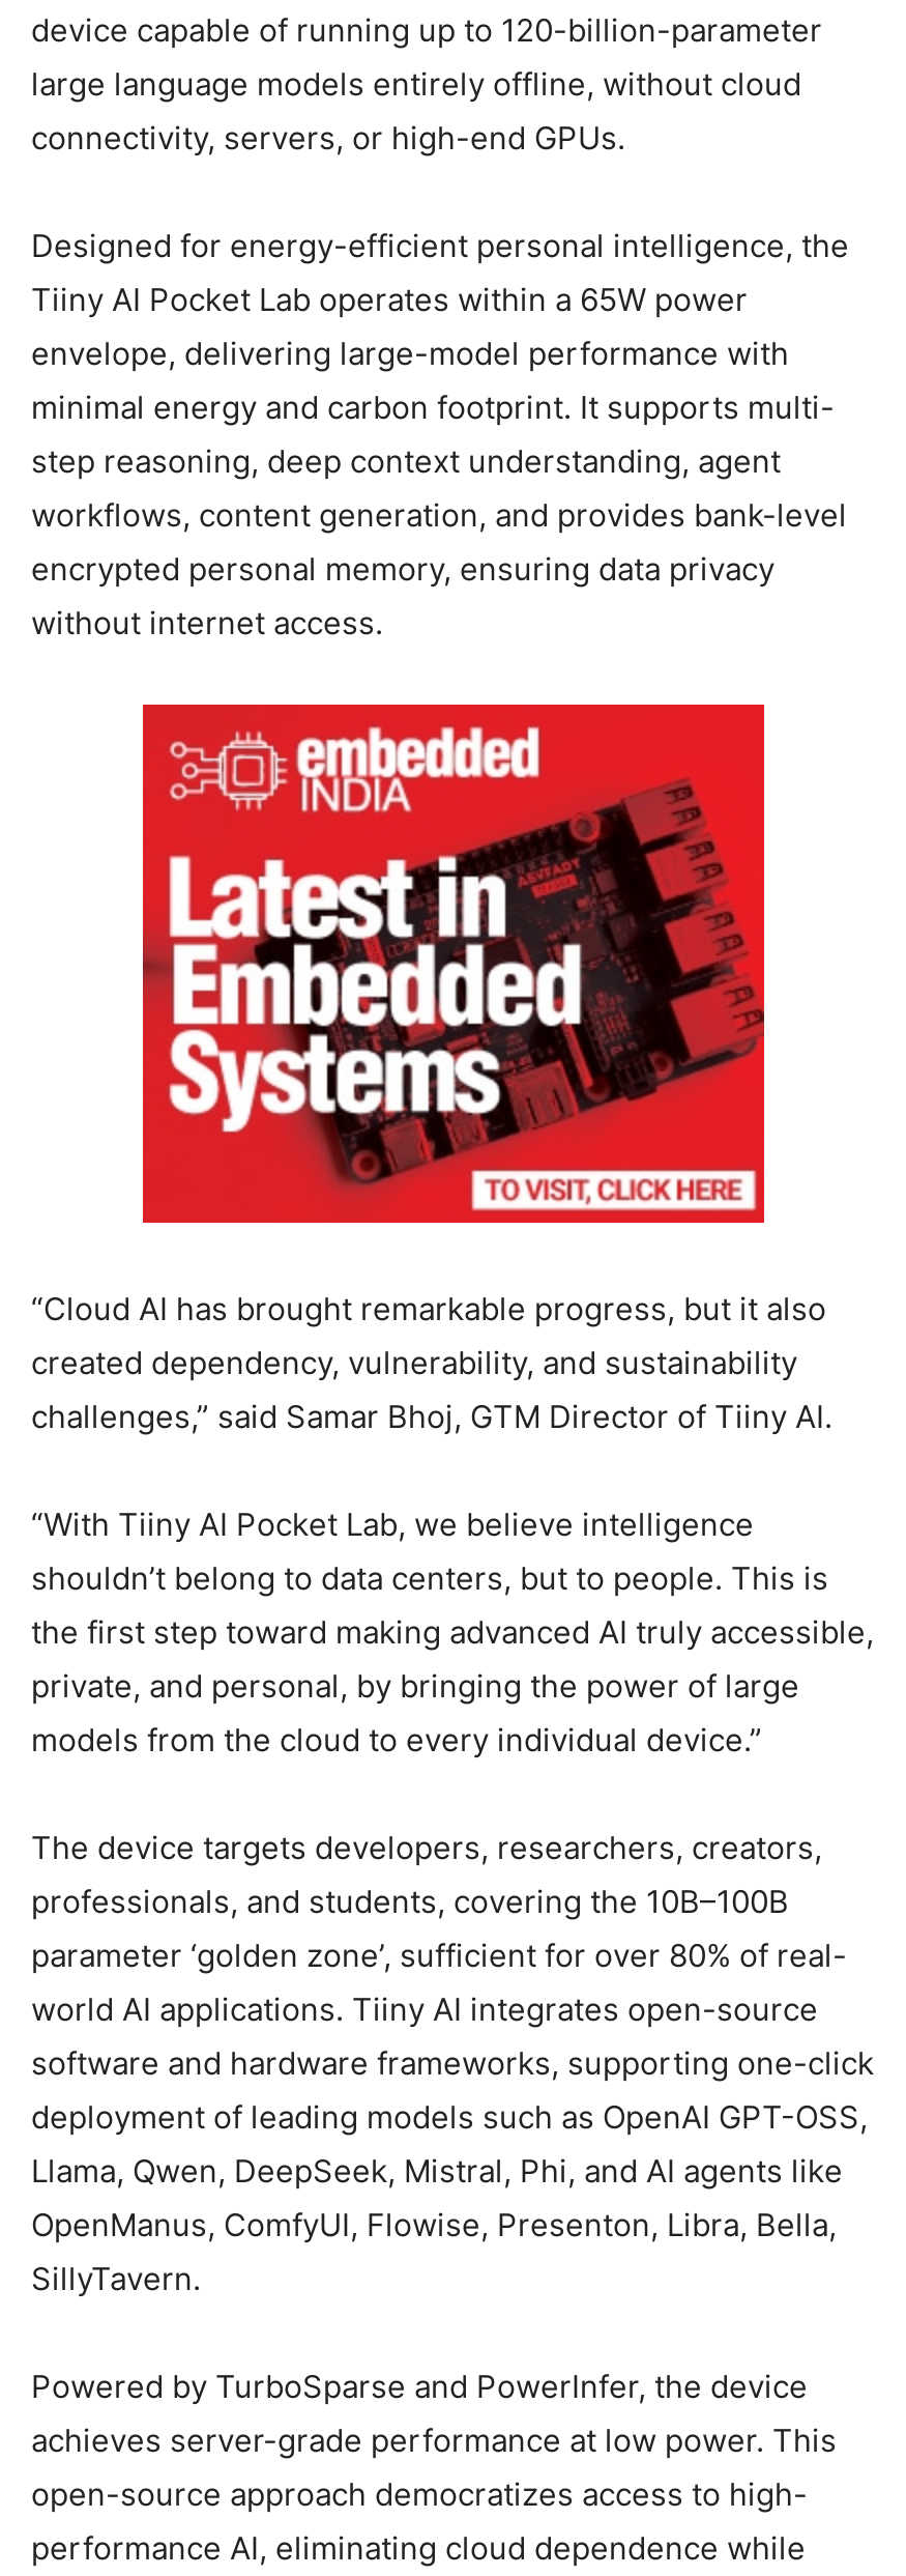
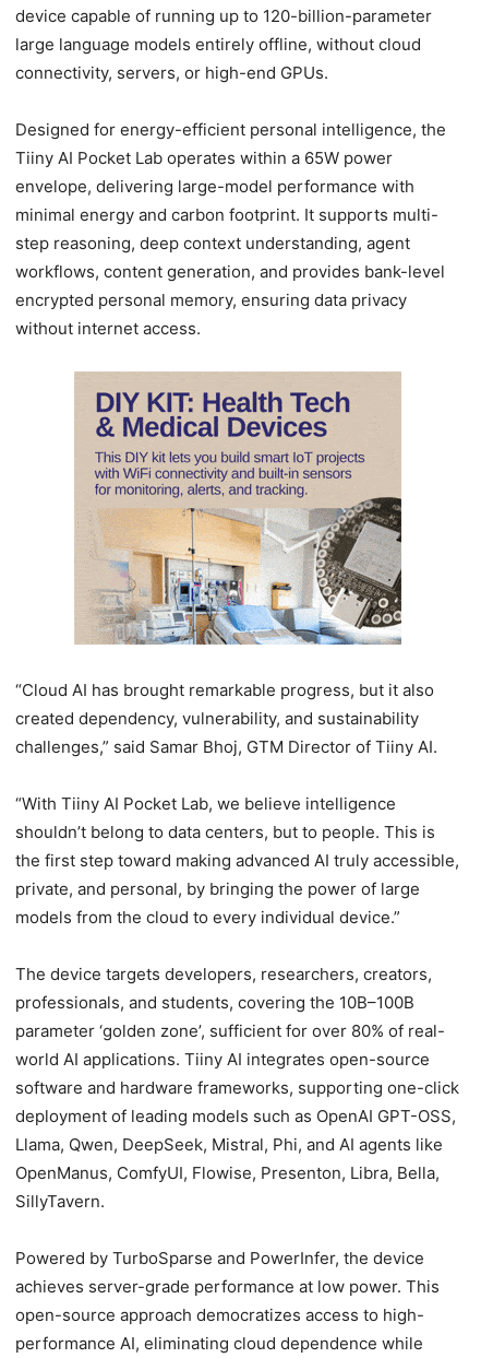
[141,703,766,1225] [image] -> [74,371,402,646] [image]

